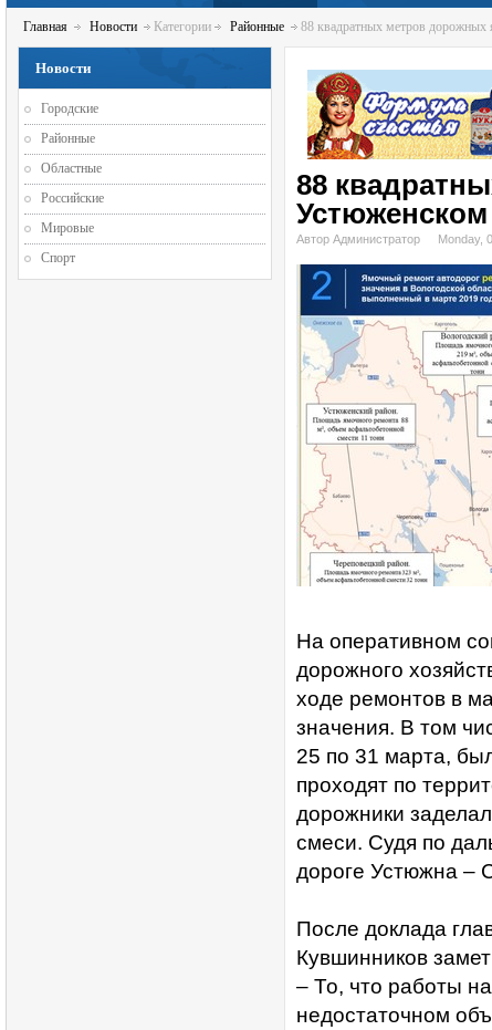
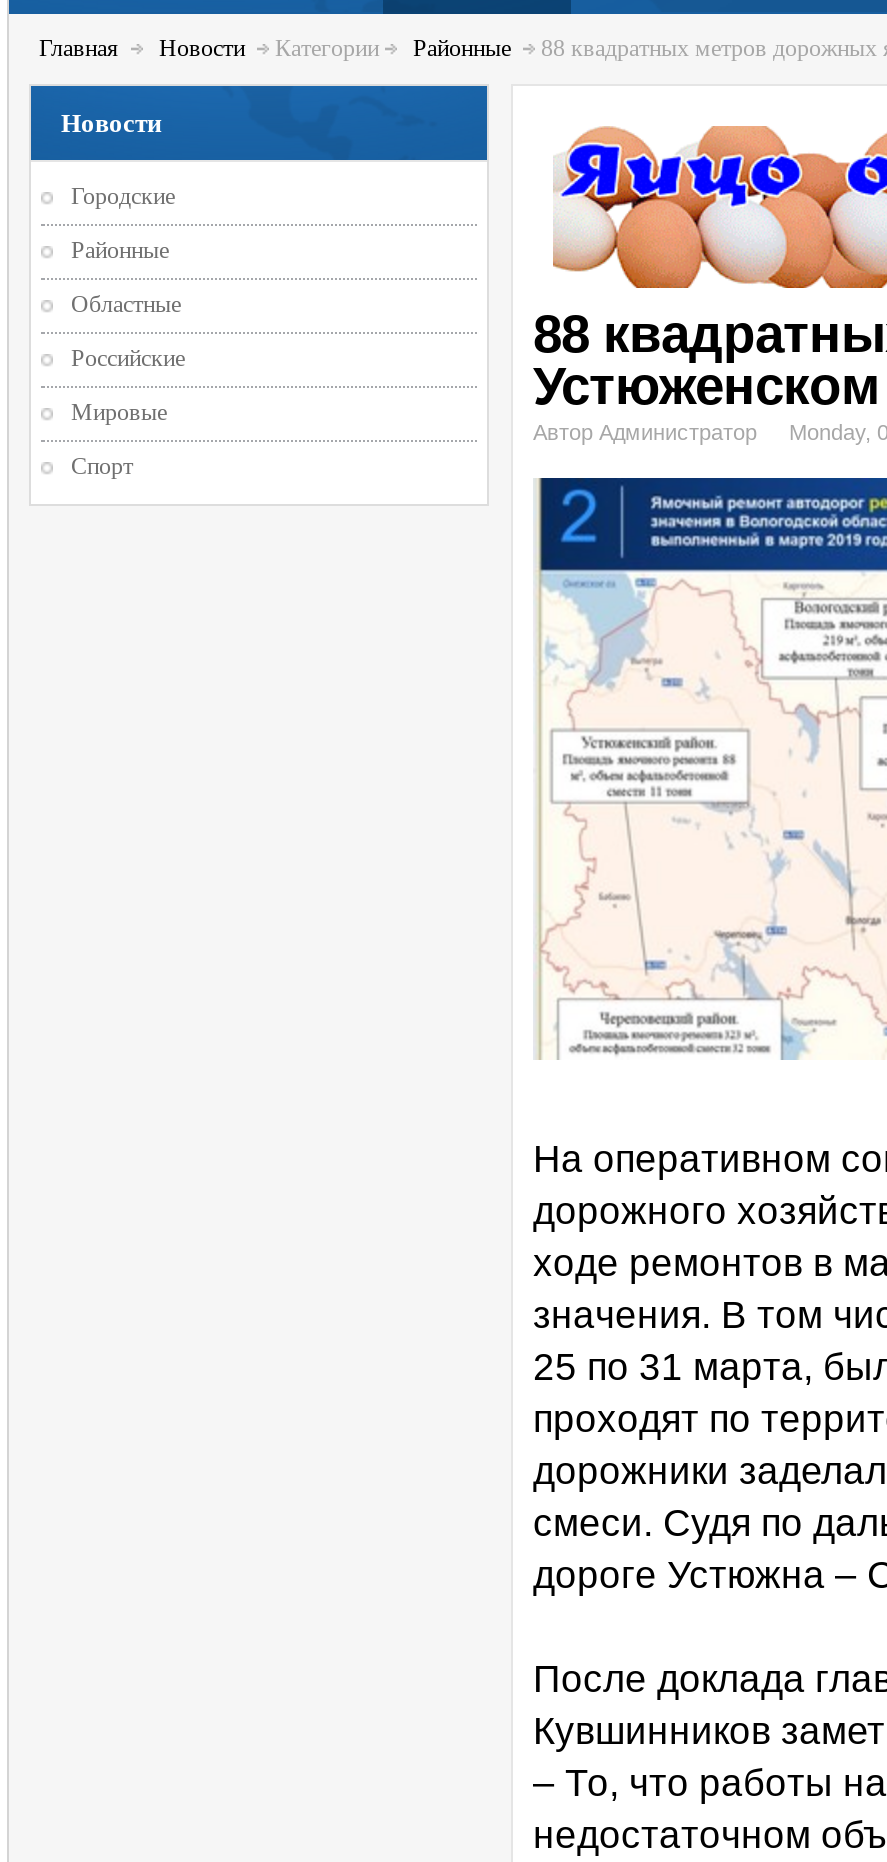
[306,70,489,160] [image] -> [551,124,881,290] [image]

